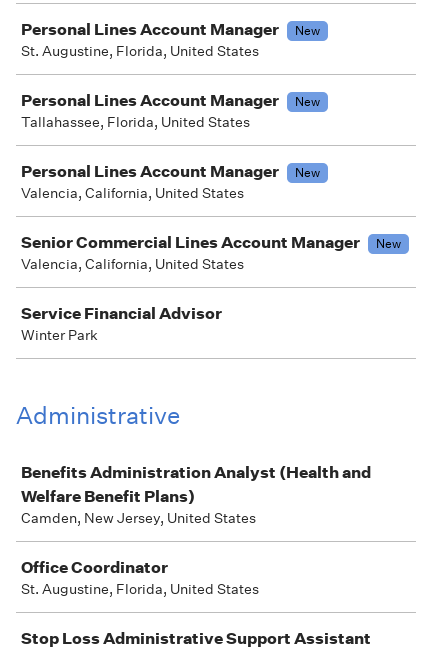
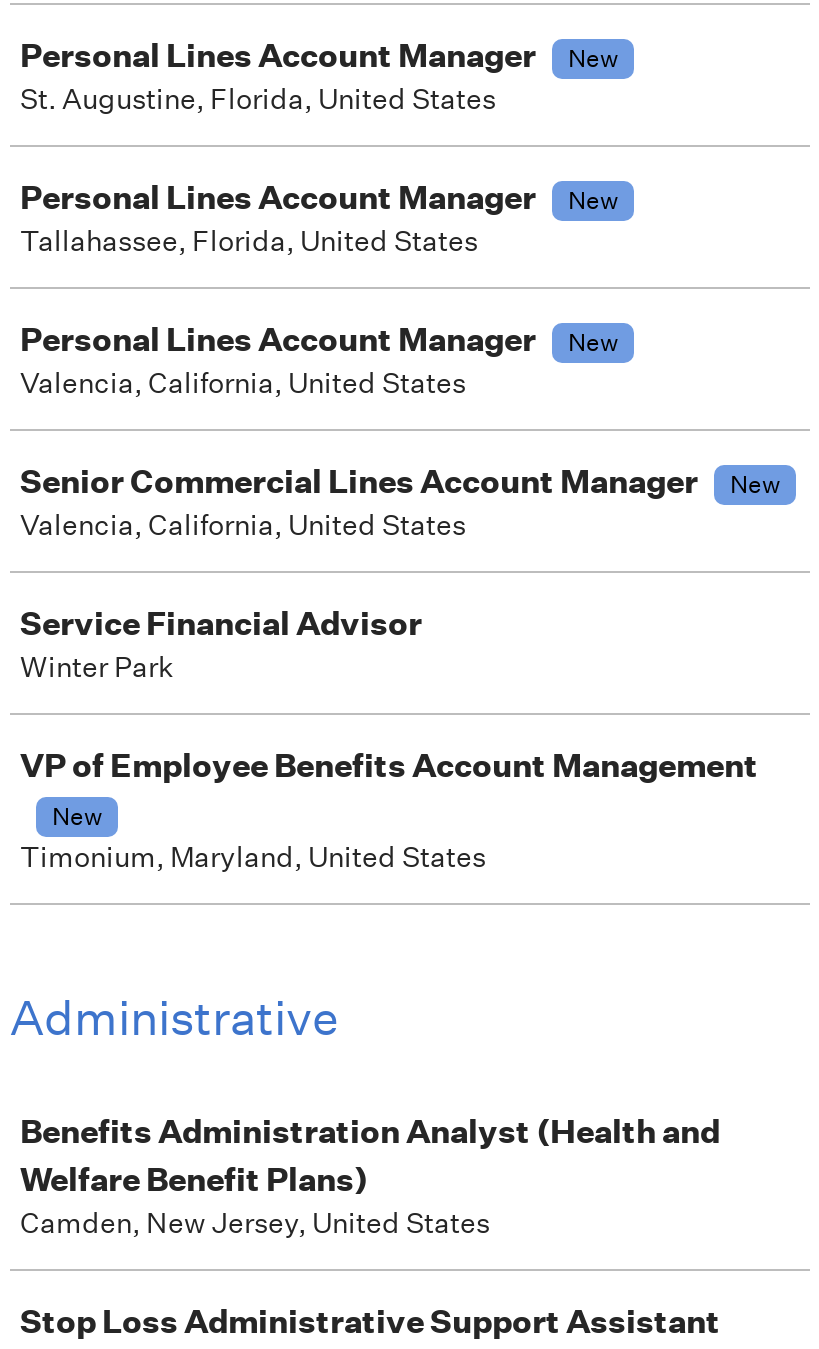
none -> [20,745,758,875] VP of Employee Benefits Account Management | New | Timonium, Maryland, United States
moved [16,401,371,527] -> [10,989,720,1241]: Administrative | Benefits Administration Analyst (Health and | Welfare Benefit Plans) | Camden, New Jersey, United States
[21,557,259,598] Office Coordinator | St. Augustine, Florida, United States -> none

